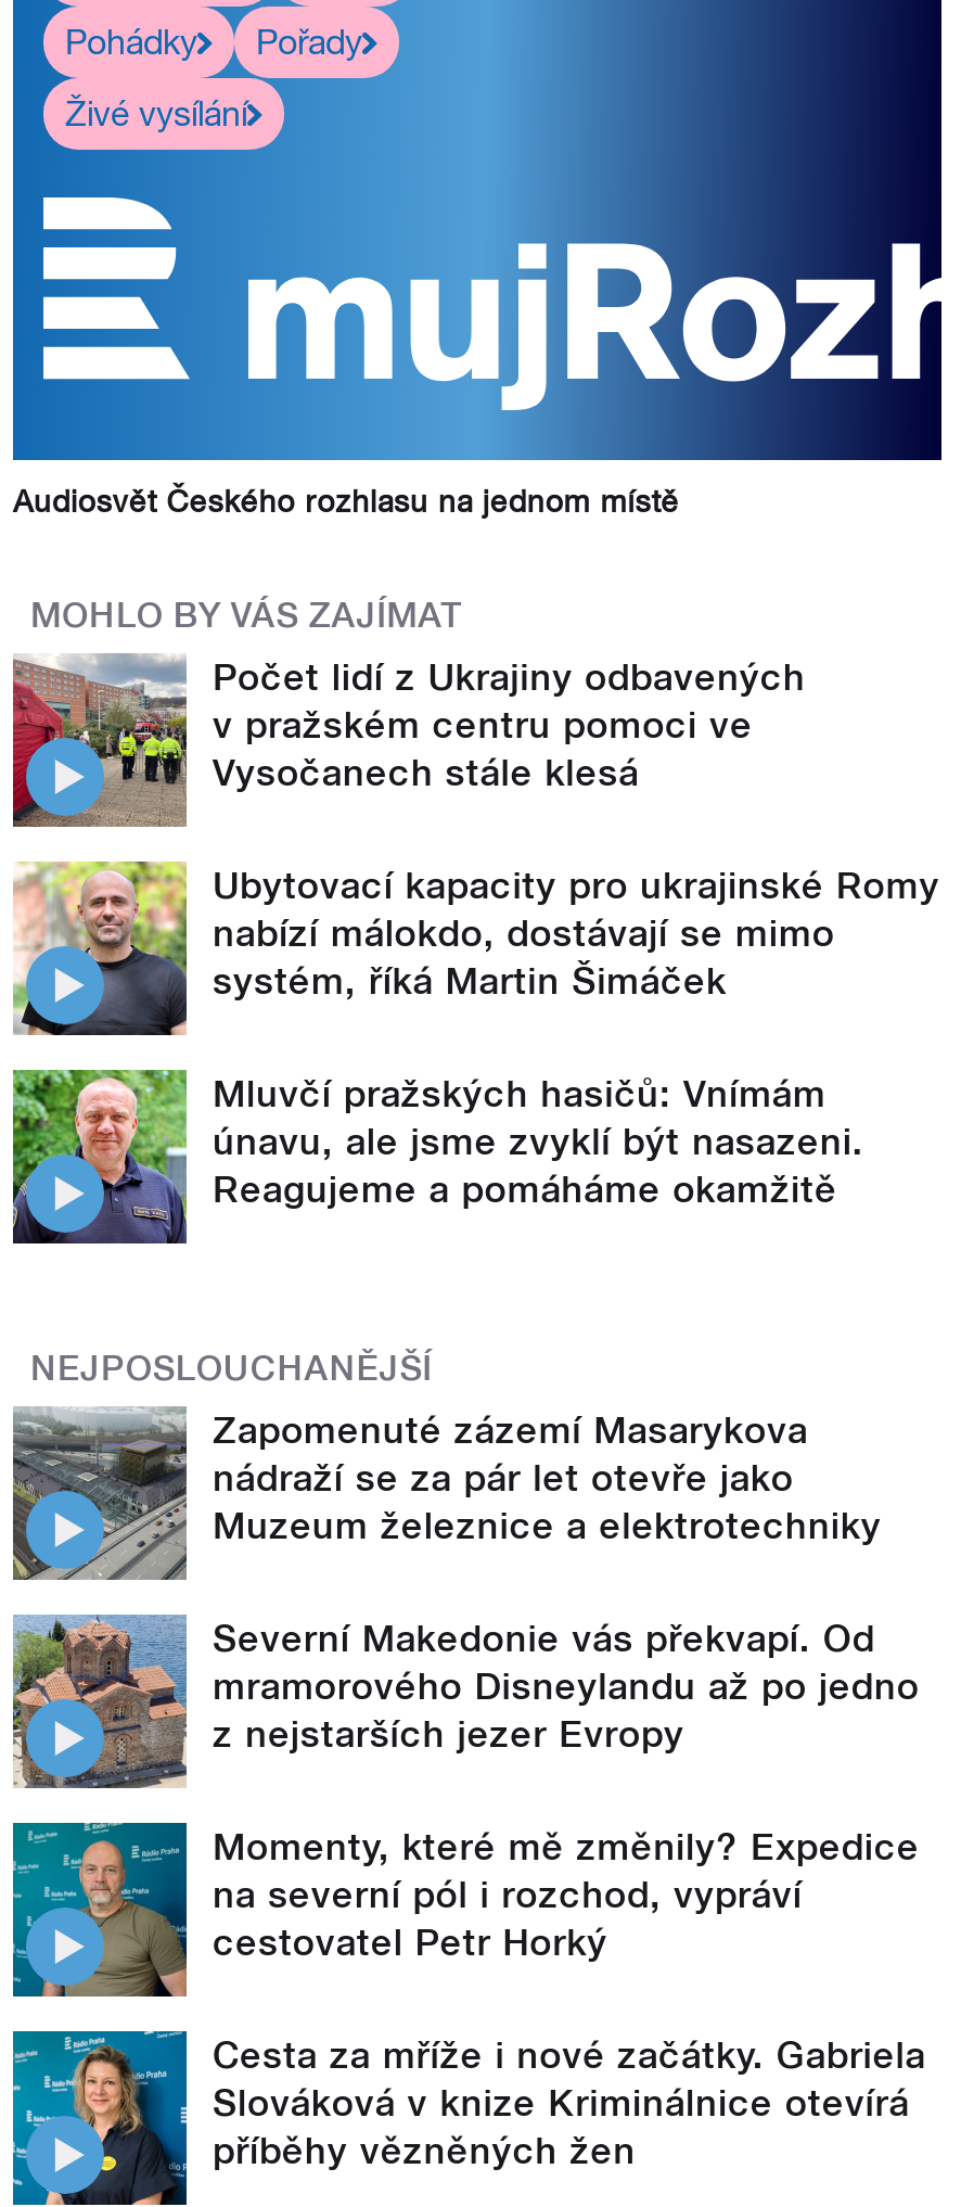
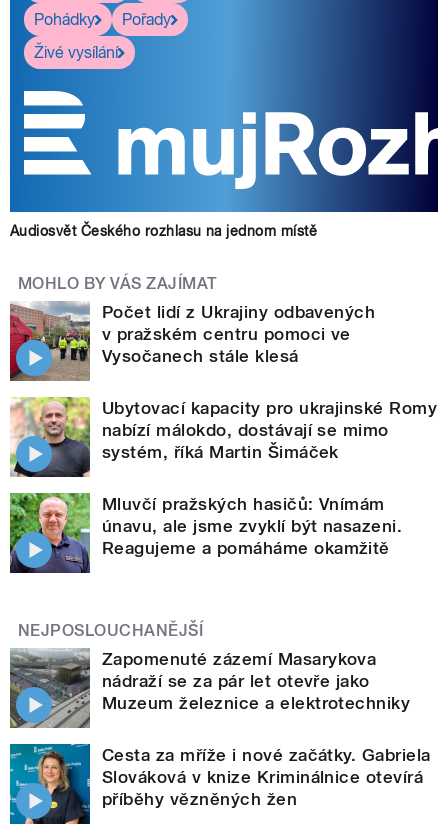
[11,1615,919,1965] [image] | Severní Makedonie vás překvapí. Od | mramorového Disneylandu až po jedno | z nejstarších jezer Evropy | Momenty, které mě změnily? Expedice | na severní pól i rozchod, vypráví | cestovatel Petr Horký -> none
[11,1821,187,1999] [image] -> none

